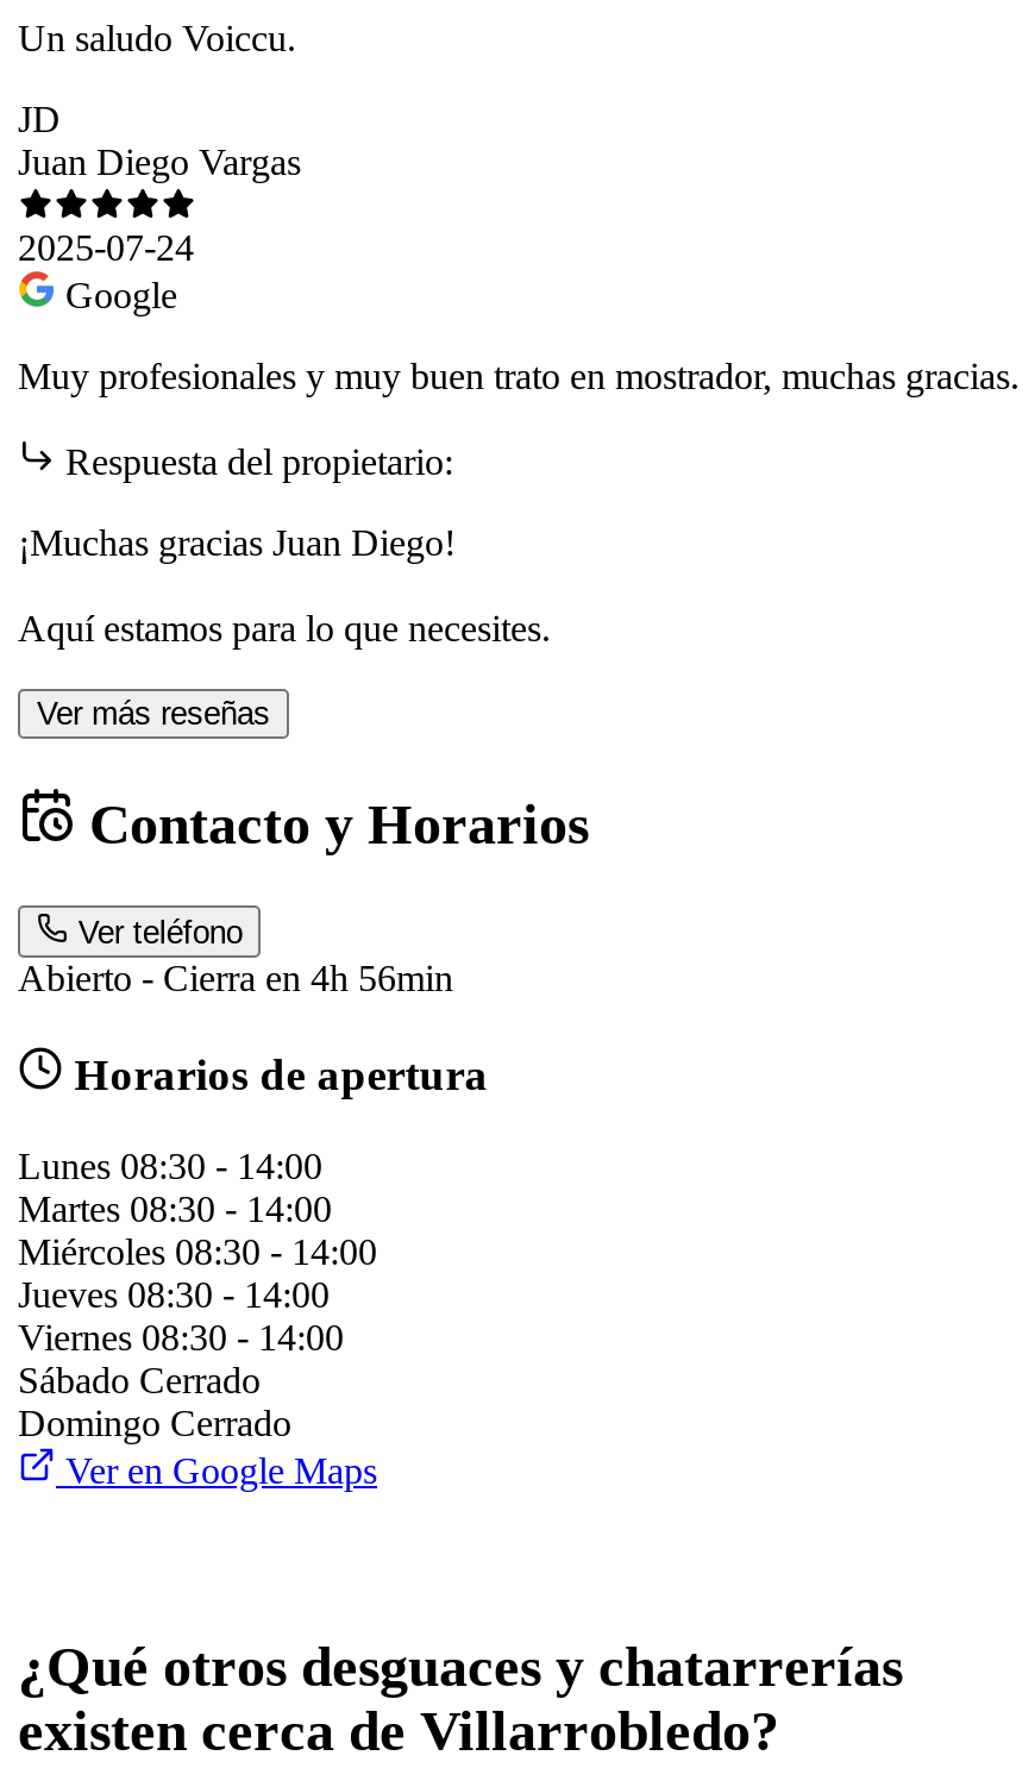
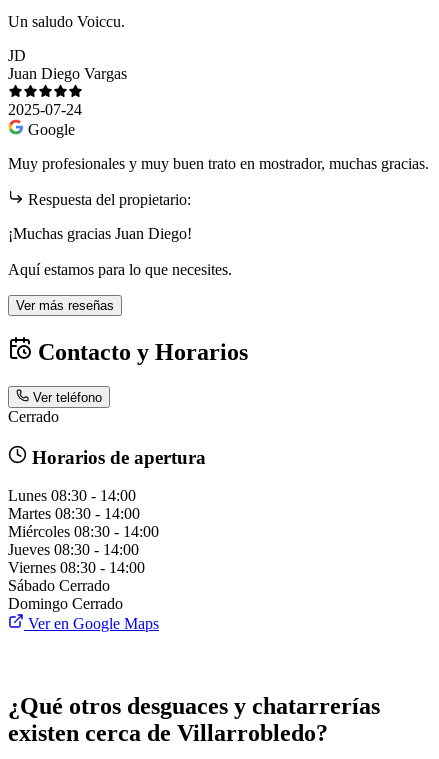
[18,958,453,998] Abierto - Cierra en 4h 56min -> [8,408,59,425] Cerrado

